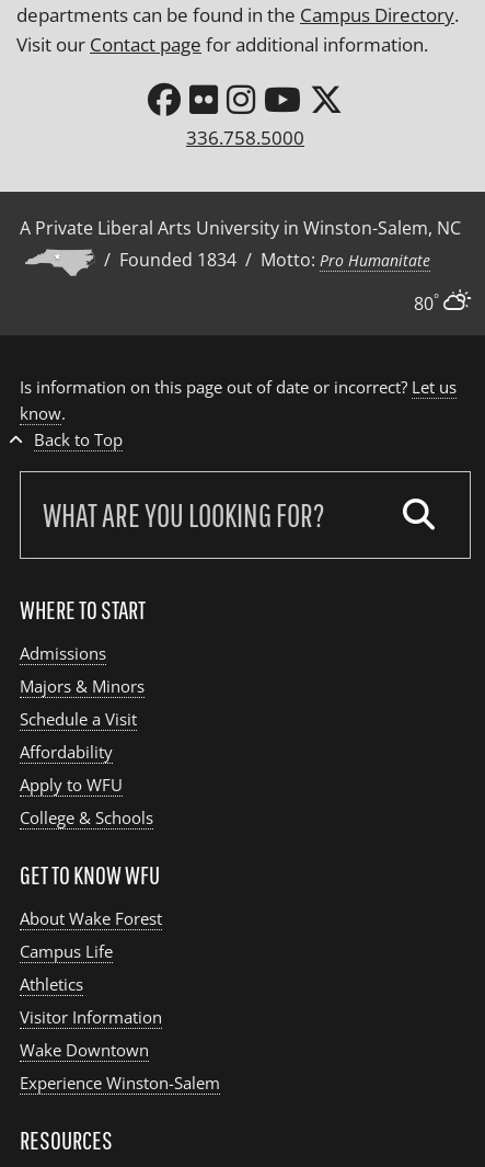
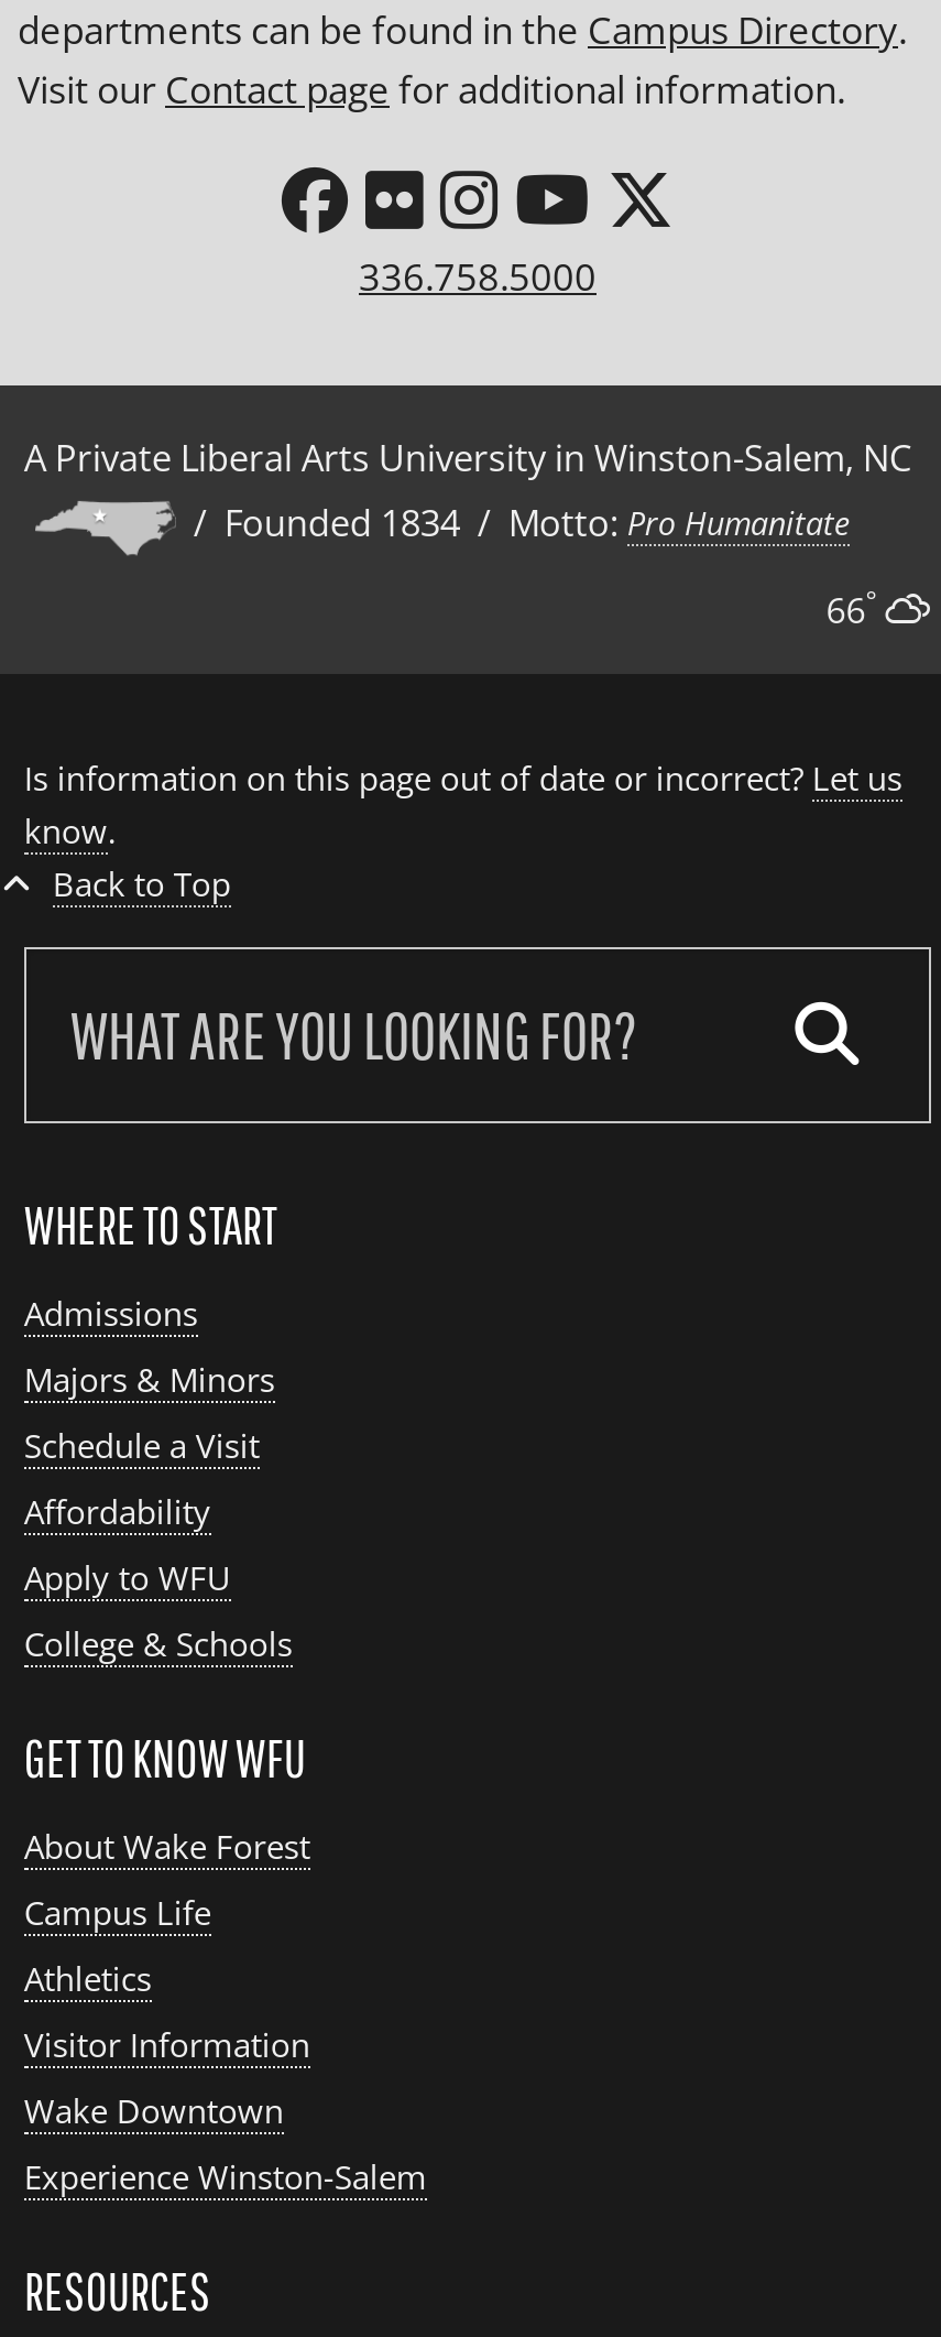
[414,289,439,315] 80° -> [826,581,877,634] 66°

